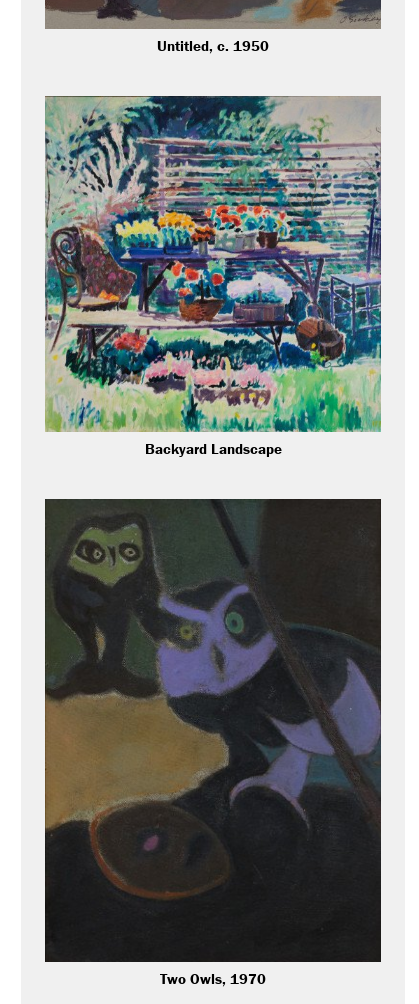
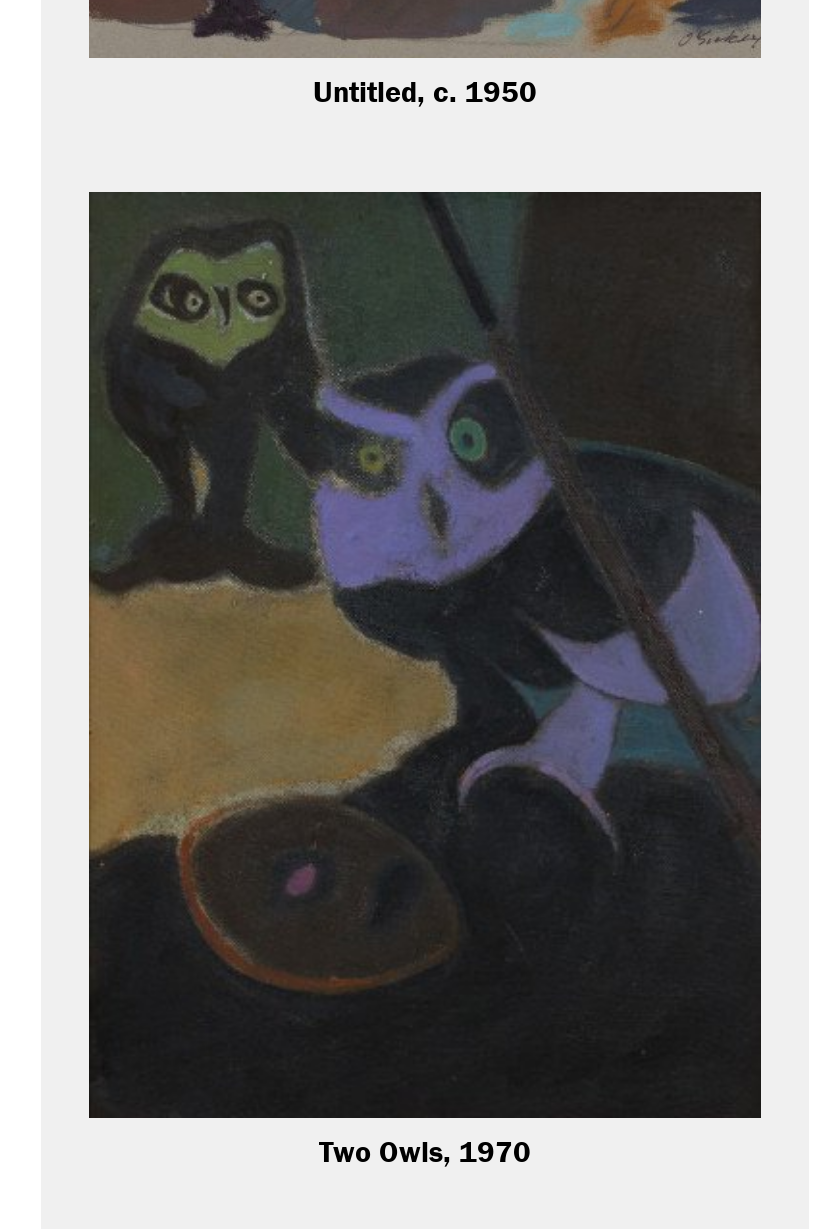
[44,96,382,458] [image] | Backyard Landscape -> none

